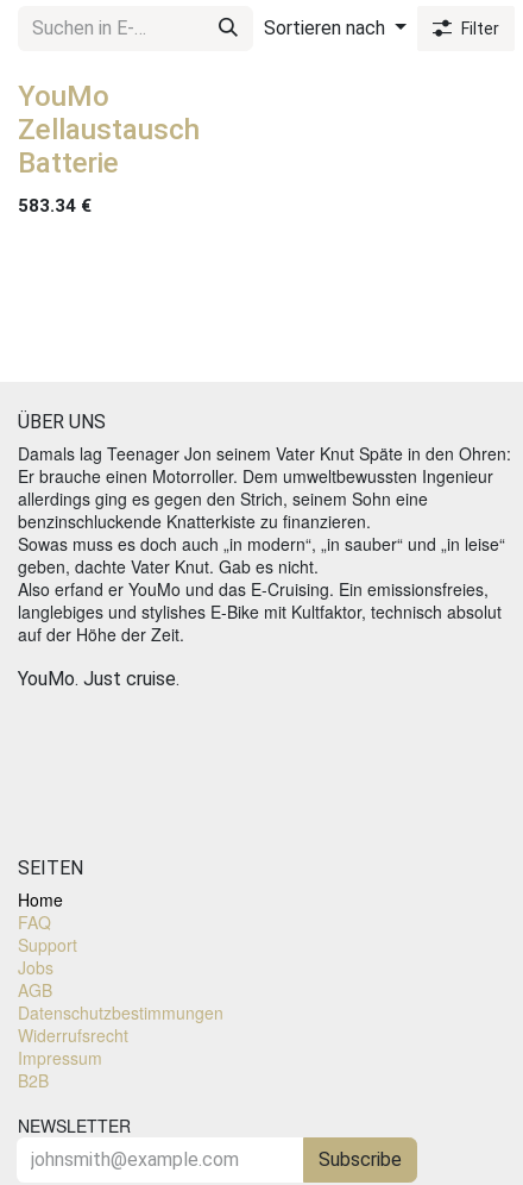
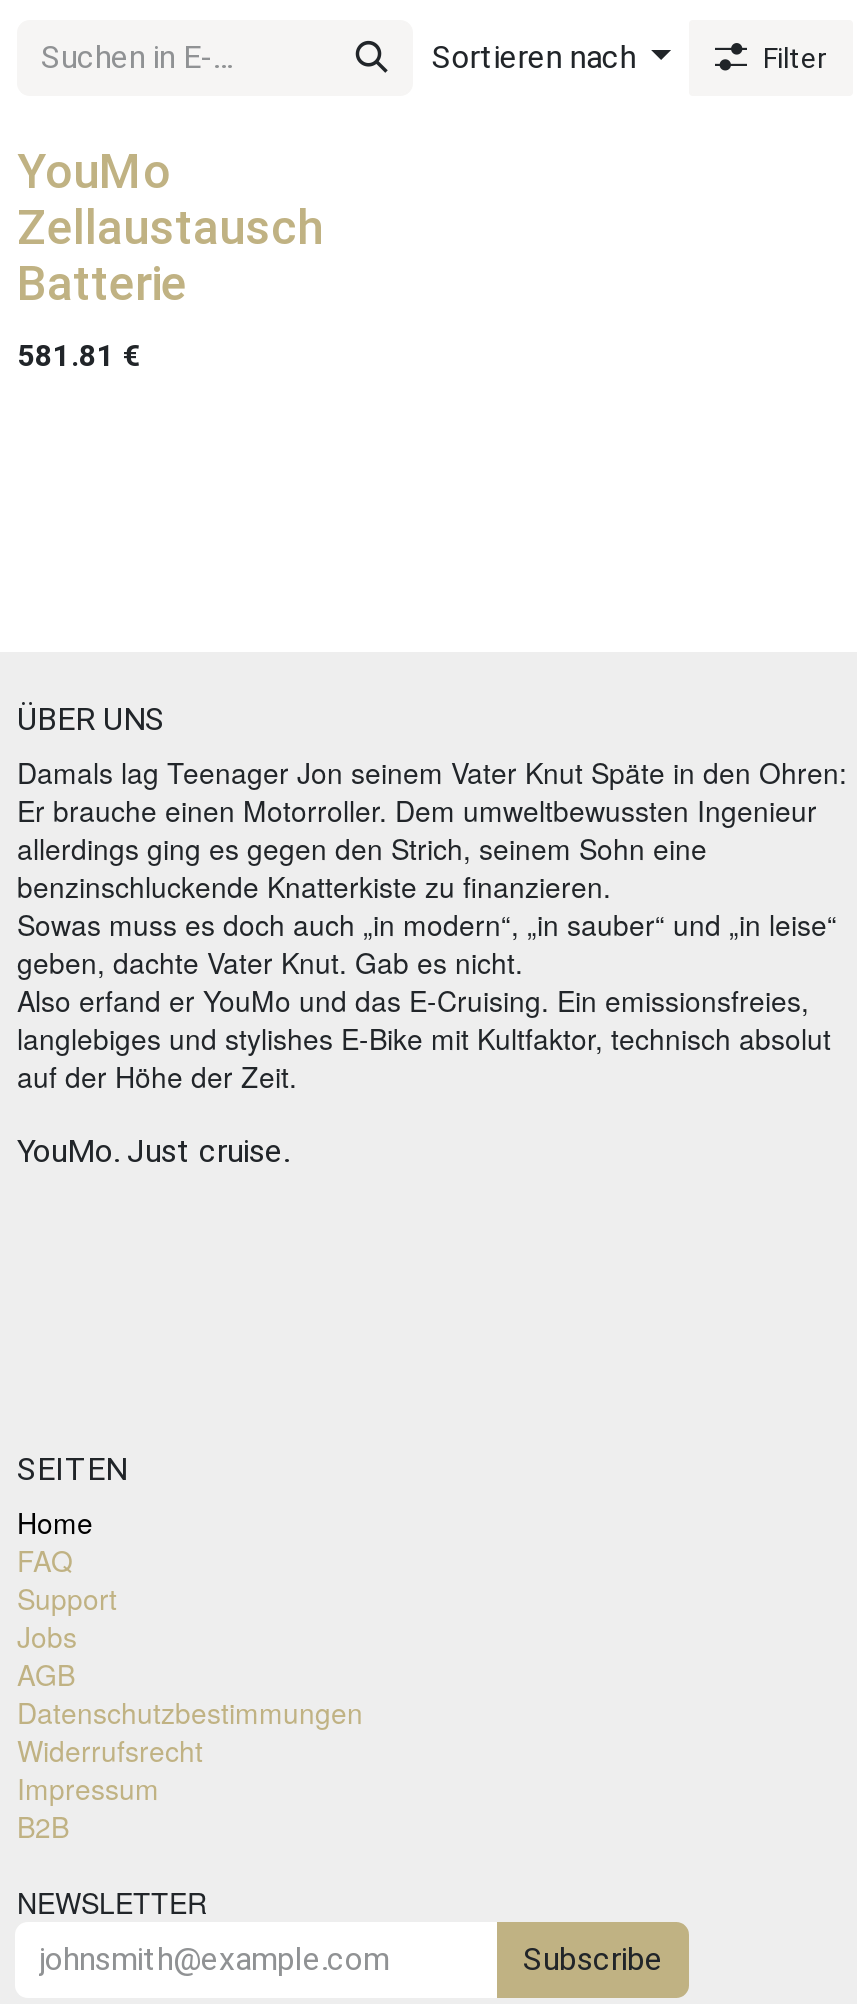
[18,195,92,216] 583.34 € -> [17,338,141,374] 581.81 €

